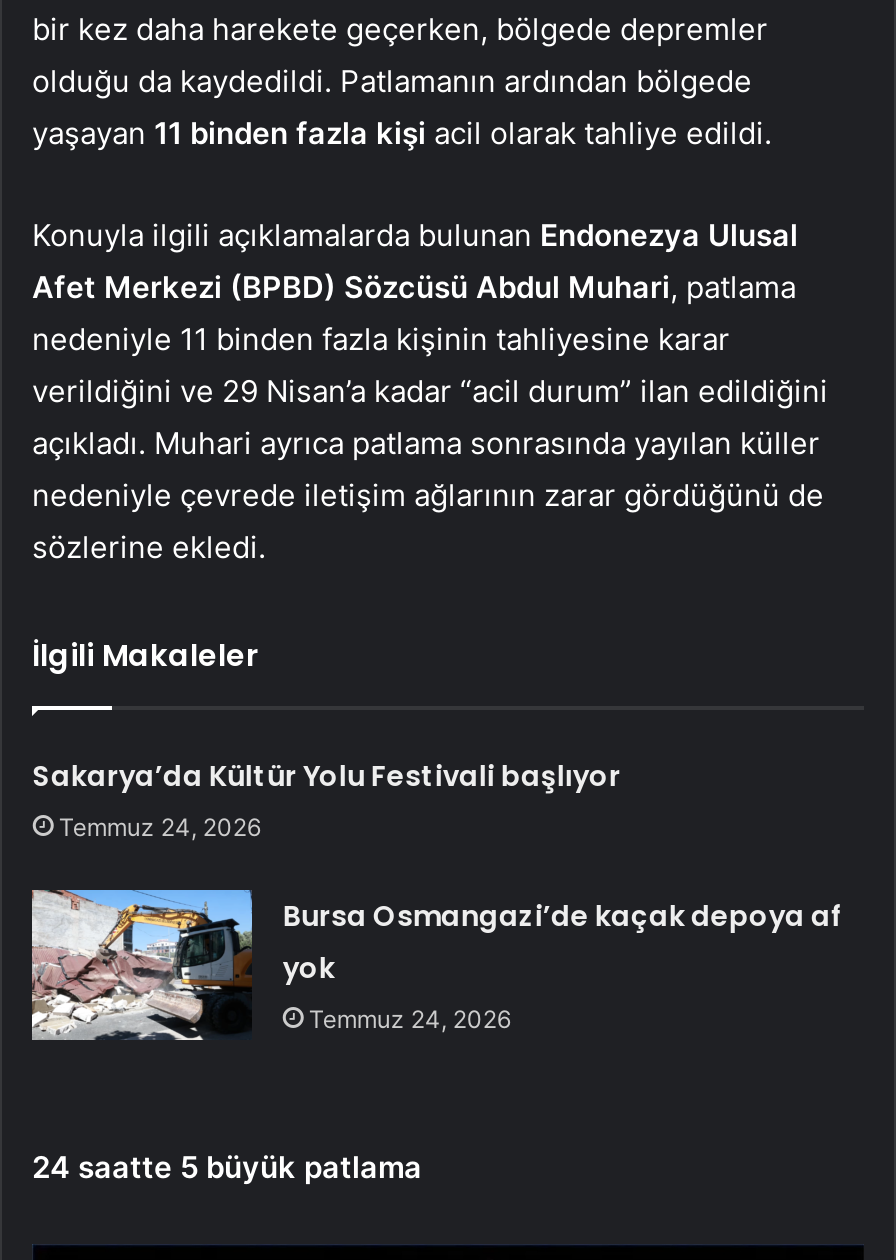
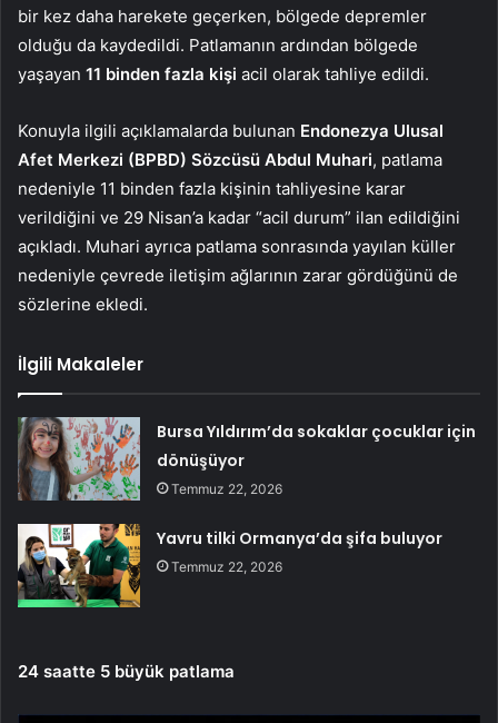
[33,755,621,841] Sakarya’da Kültür Yolu Festivali başlıyor | Temmuz 24, 2026 -> [157,420,476,497] Bursa Yıldırım’da sokaklar çocuklar için | dönüşüyor | Temmuz 22, 2026
[32,888,843,1052] [image] | Bursa Osmangazi’de kaçak depoya af | yok | Temmuz 24, 2026 -> [17,517,443,608] [image] | Yavru tilki Ormanya’da şifa buluyor | Temmuz 22, 2026

